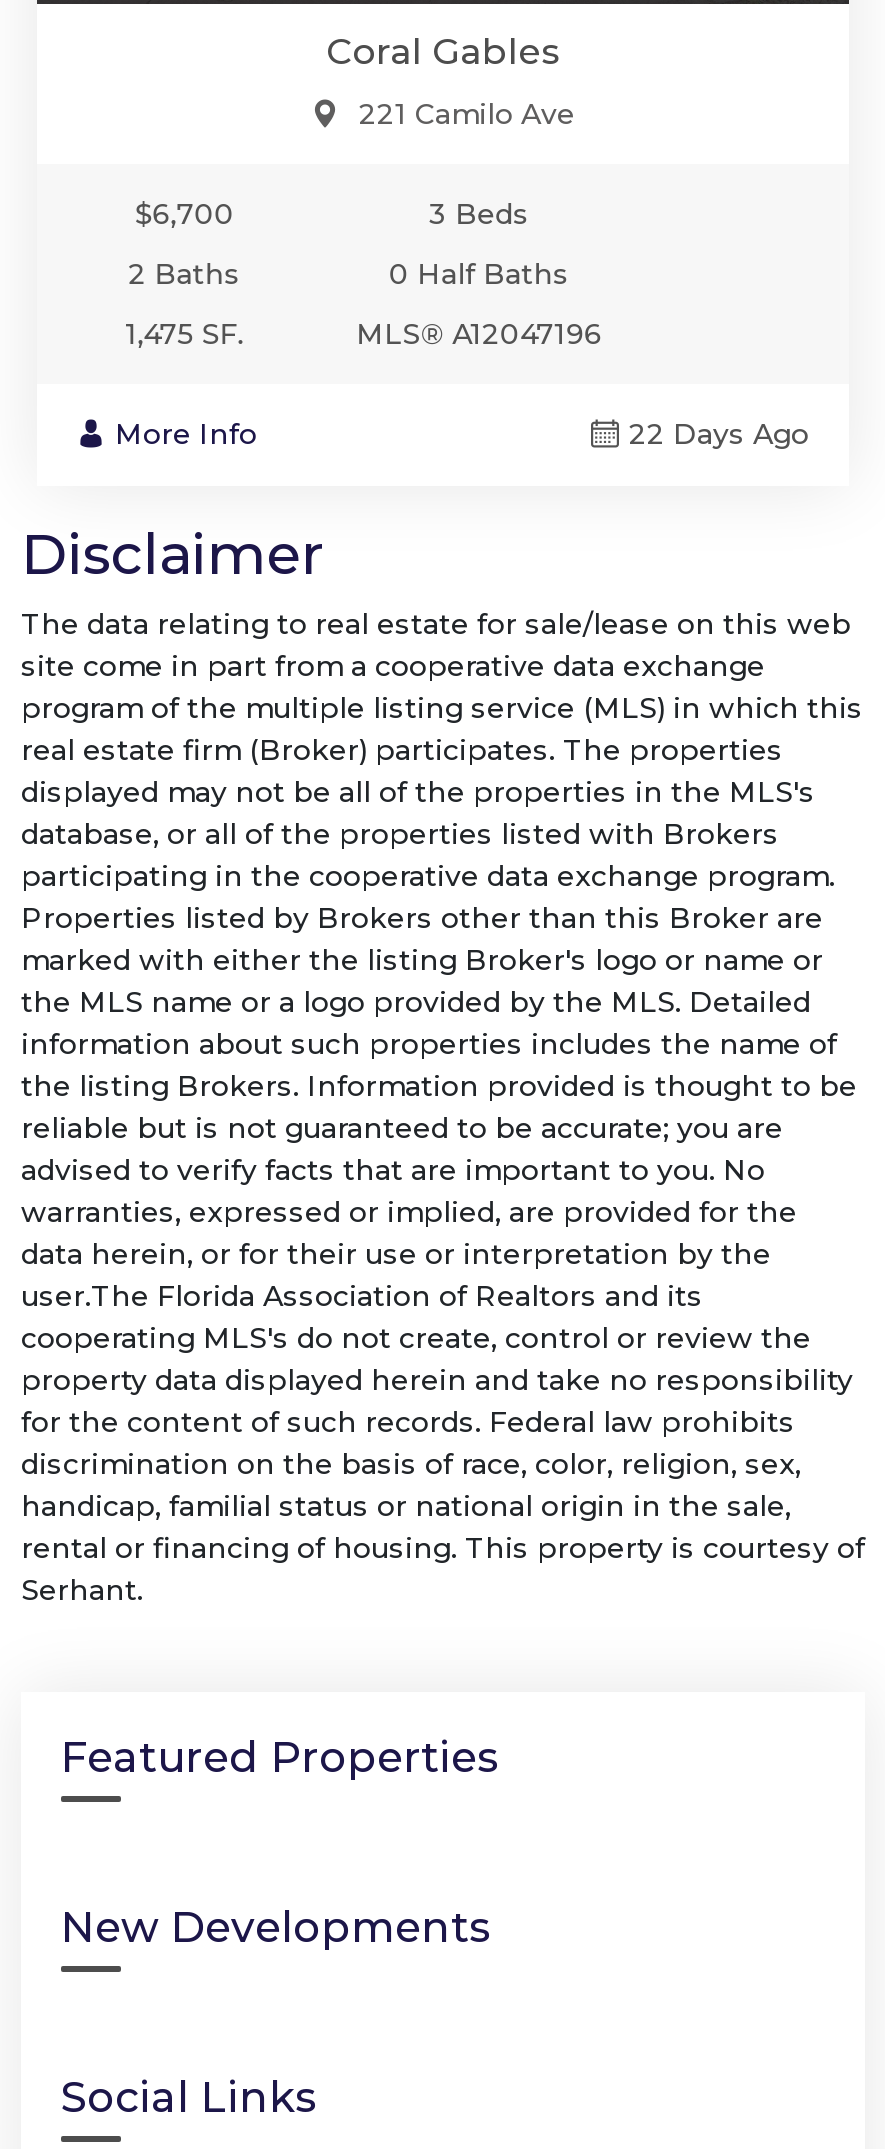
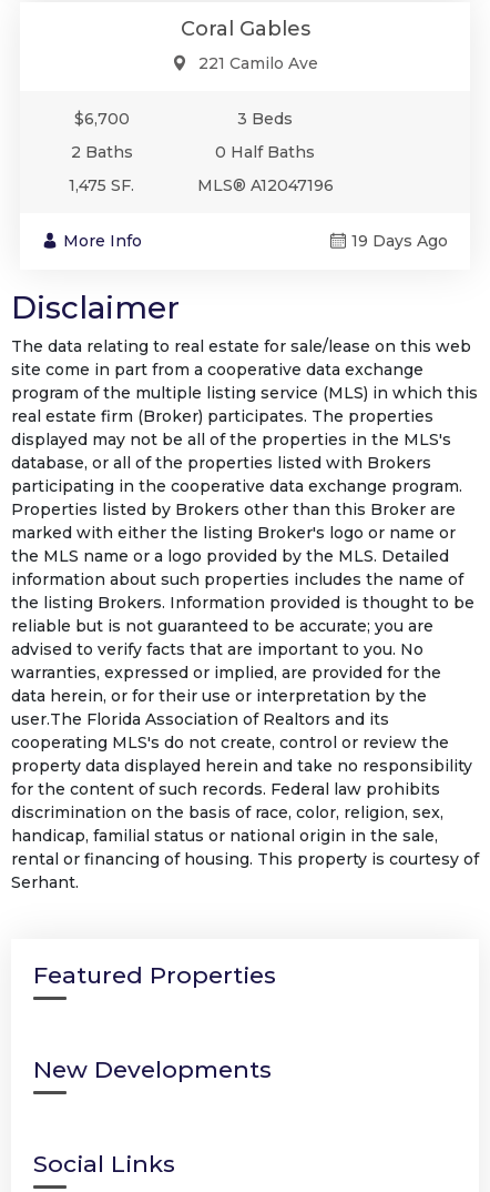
[629,416,809,452] 22 Days Ago -> [351,231,448,251] 19 Days Ago

